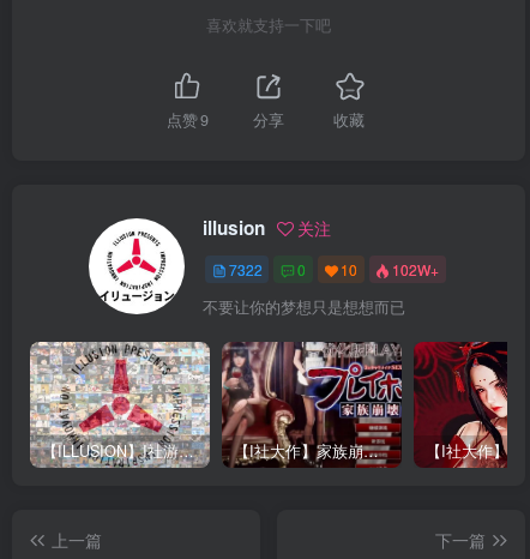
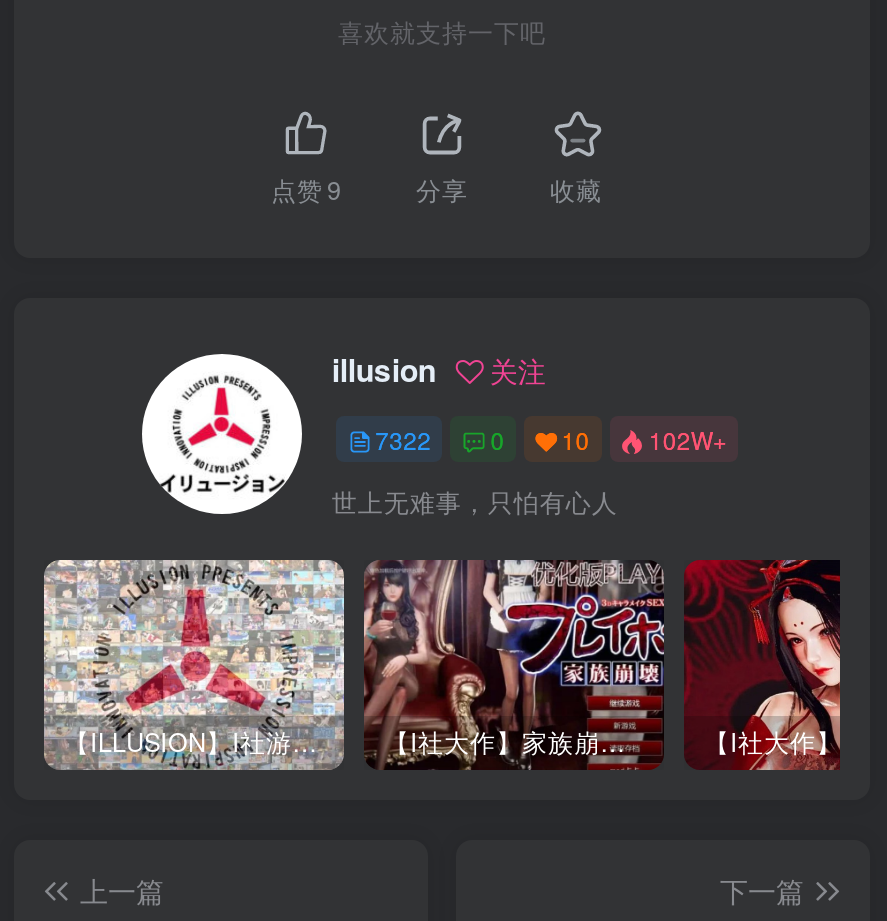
[202,296,405,318] 不要让你的梦想只是想想而已 -> [332,484,618,520] 世上无难事，只怕有心人

